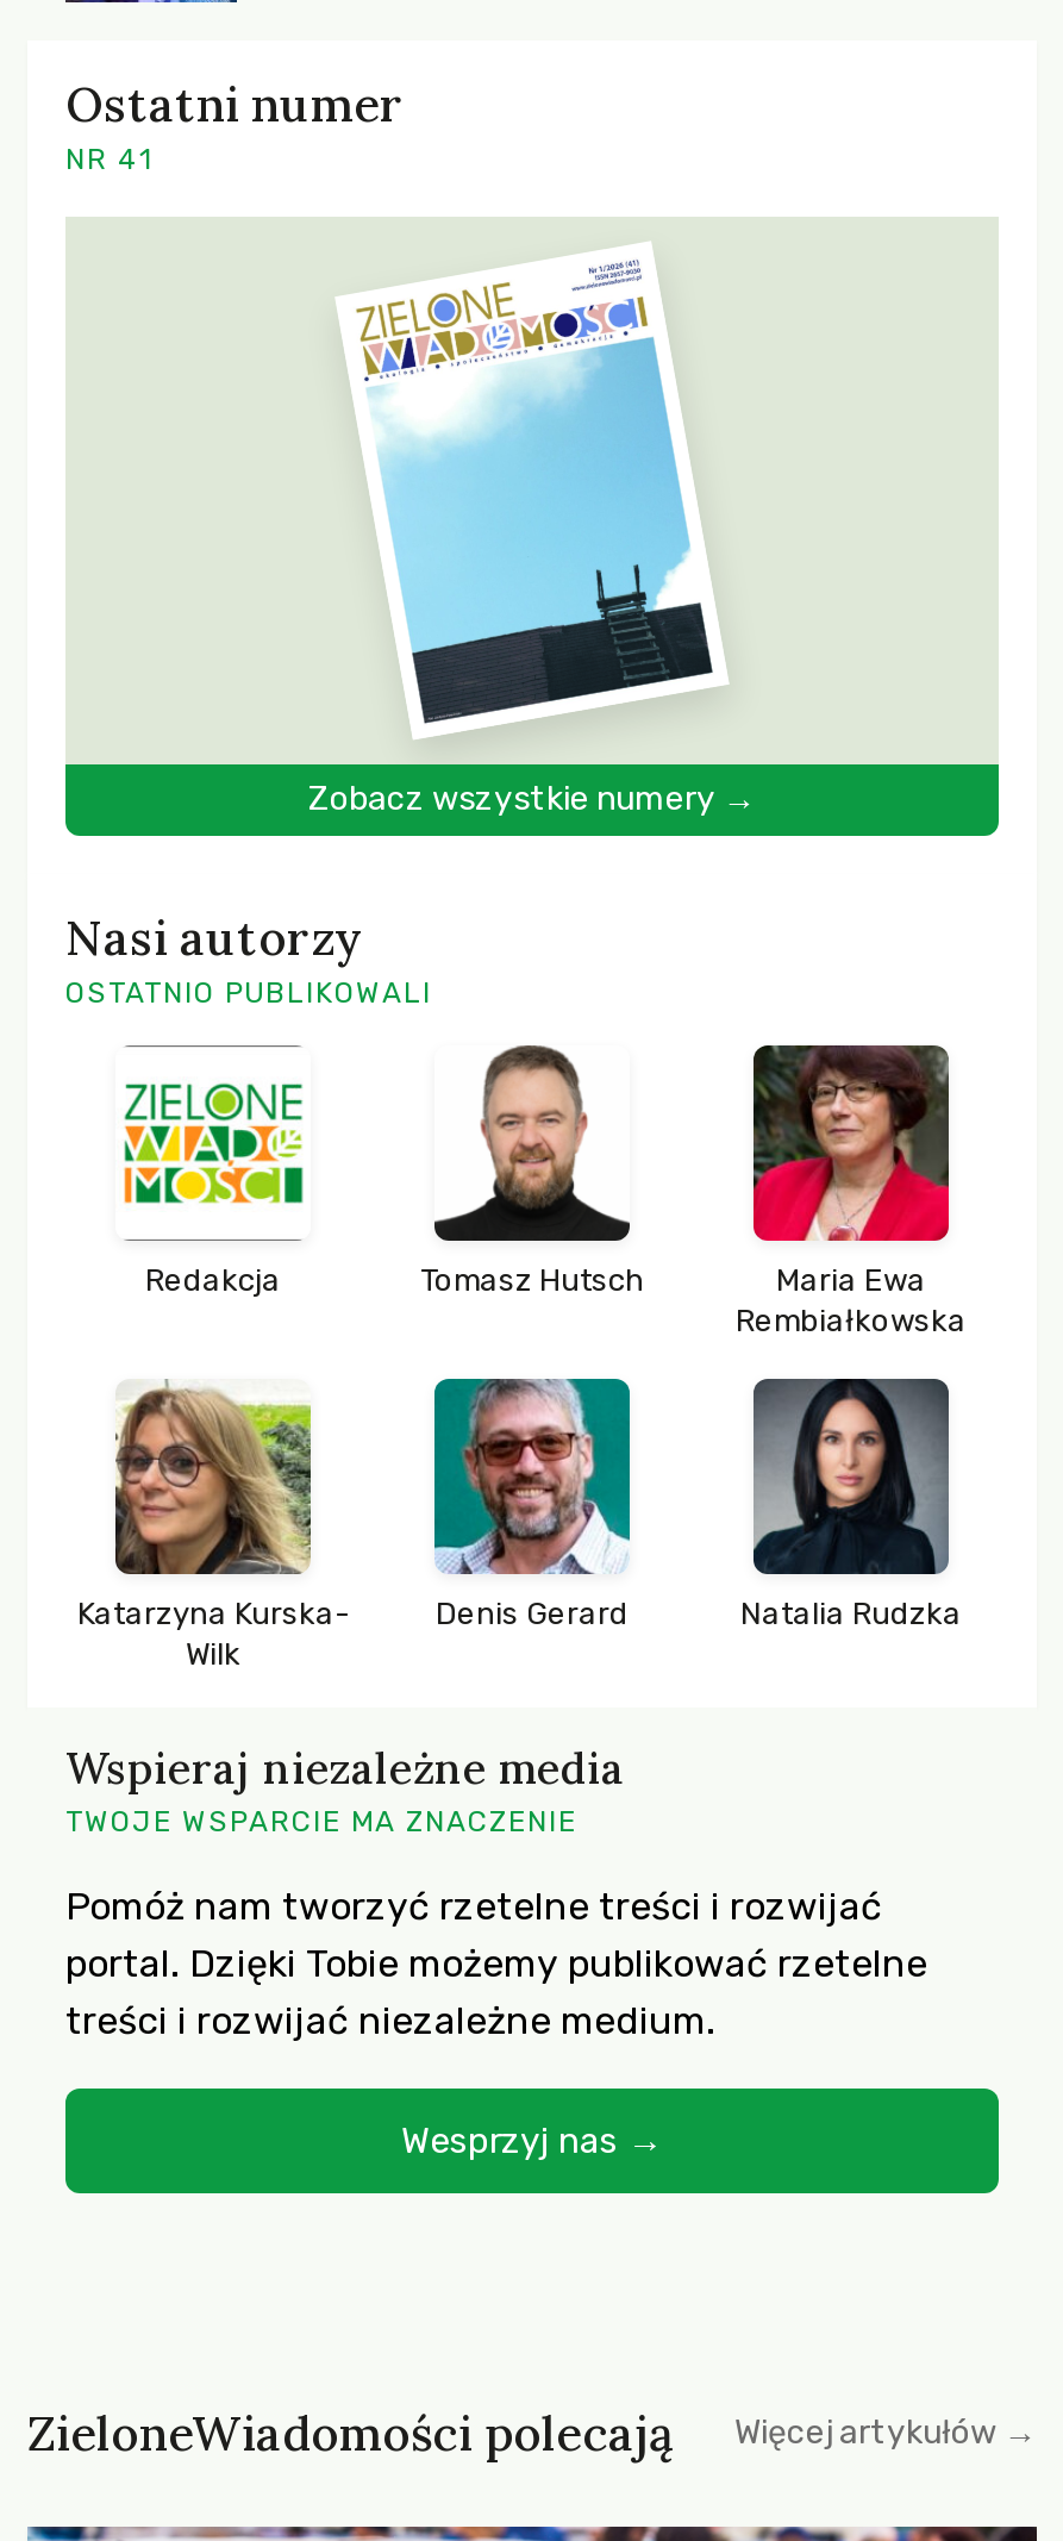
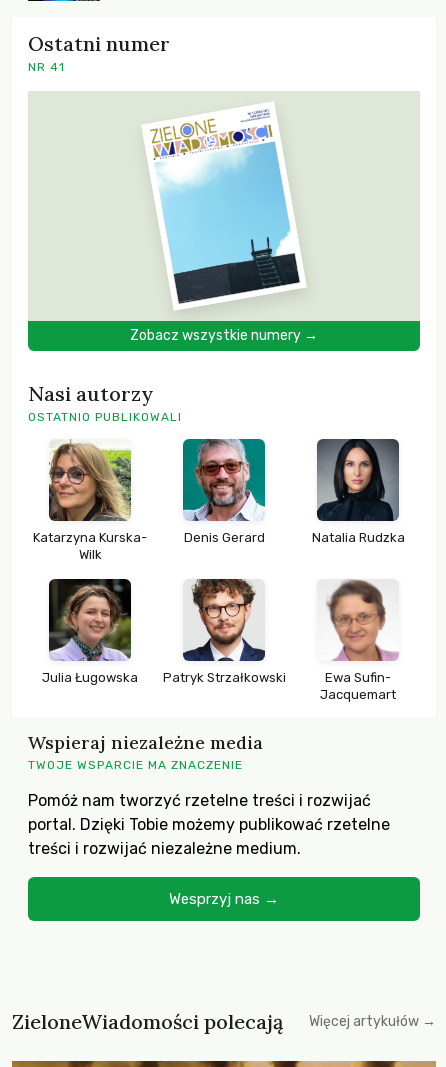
[115,1050,311,1205] [image] -> none
[145,1045,967,1337] [image] | Redakcja | Tomasz Hutsch | Maria Ewa | Rembiałkowska -> none
[751,1045,951,1243] [image] -> none
moved [77,1374,962,1671] -> [33,437,404,561]: [image] | Katarzyna Kurska- | Wilk | Denis Gerard | Natalia Rudzka
none -> [42,578,396,701] [image] | Julia Ługowska | Patryk Strzałkowski | Ewa Sufin- | Jacquemart
none -> [182,578,266,662] [image]
none -> [325,579,398,662] [image]

